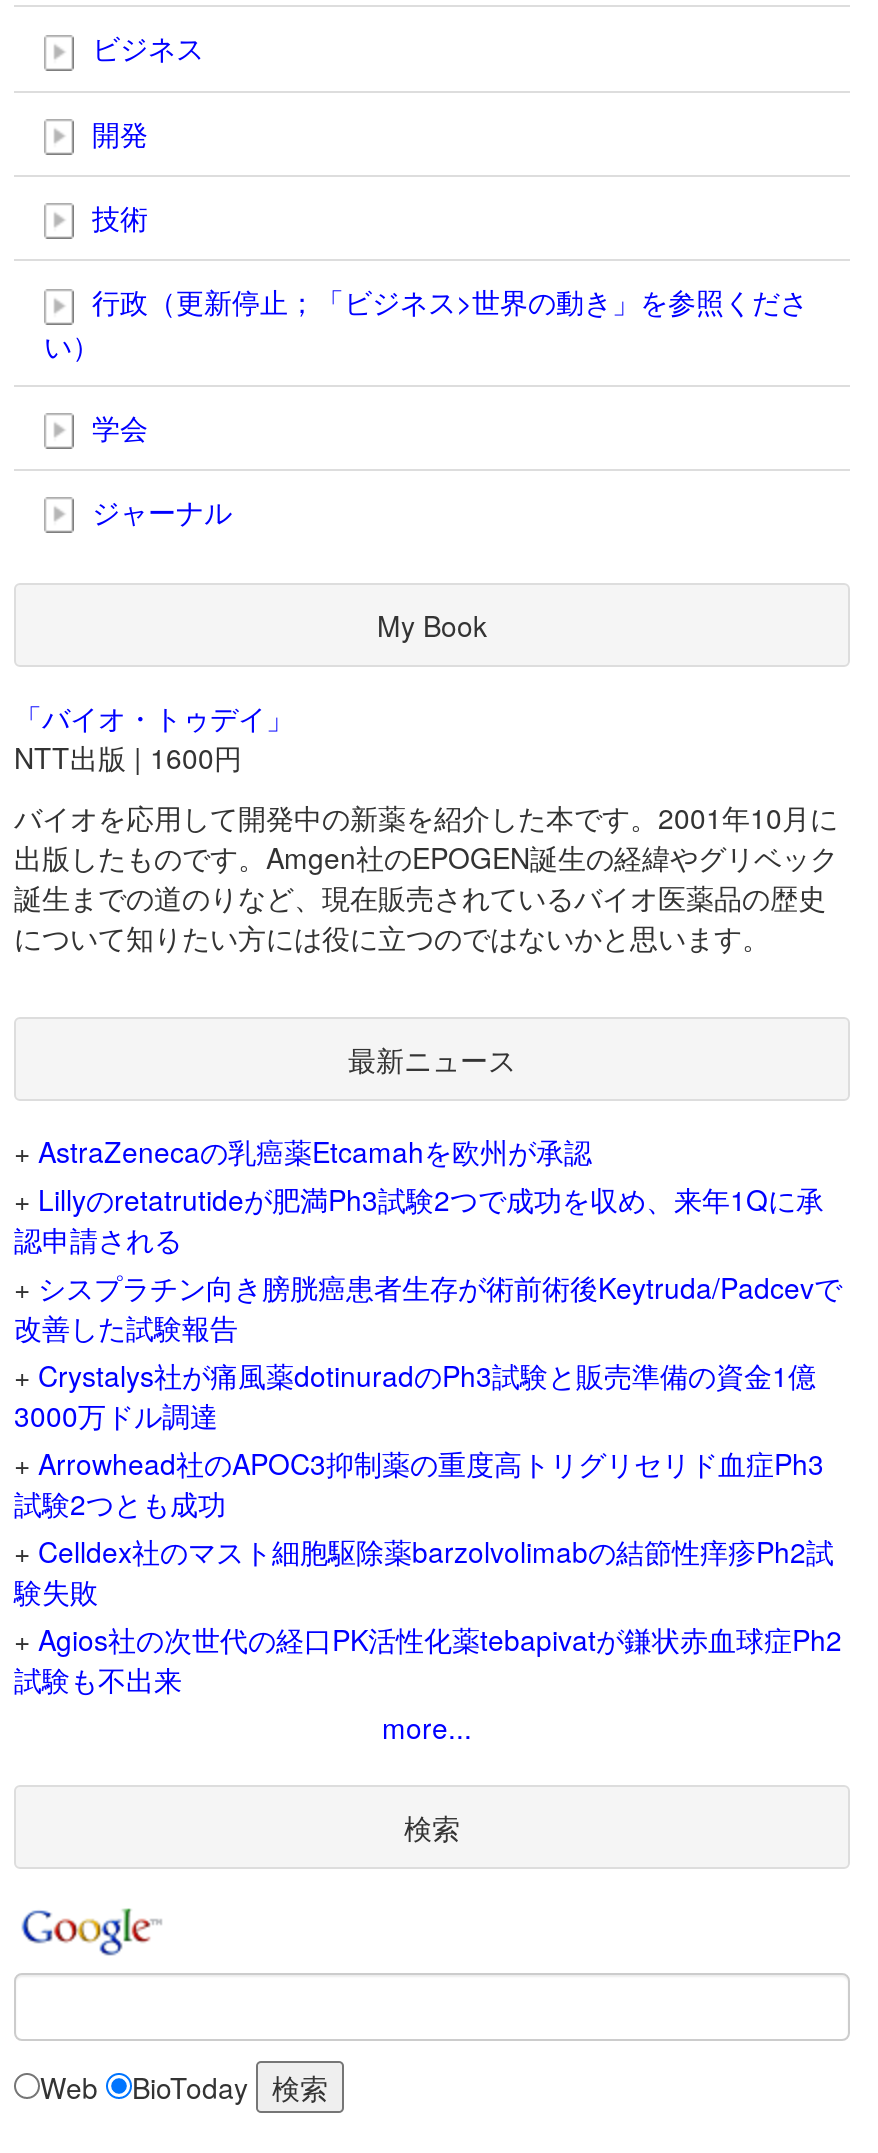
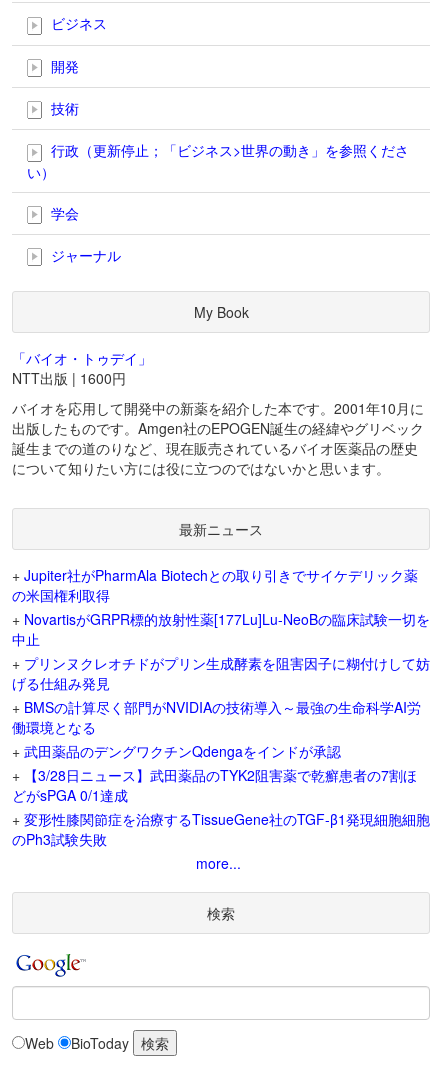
[14,1132,842,1700] + AstraZenecaの乳癌薬Etcamahを欧州が承認 | + Lillyのretatrutideが肥満Ph3試験2つで成功を収め、来年1Qに承 | 認申請される | +シスプラチン向き膀胱癌患者生存が術前術後Keytruda/Padcevで | 改善した試験報告 | + Crystalys社が痛風薬dotinuradのPh3試験と販売準備の資金1億 | 3000万ドル調達 | + Arrowhead社のAPOC3抑制薬の重度高トリグリセリド血症Ph3 | 試験2つとも成功 | + Celldex社のマスト細胞駆除薬barzolvolimabの結節性痒疹Ph2試 | 験失敗 | + Agios社の次世代の経口PK活性化薬tebapivatが鎌状赤血球症Ph2 | 試験も不出来 -> [12,565,430,849] + Jupiter社がPharmAla Biotechとの取り引きでサイケデリック薬 | の米国権利取得 | + NovartisがGRPR標的放射性薬[177Lu]Lu-NeoBの臨床試験一切を | 中止 | +プリンヌクレオチドがプリン生成酵素を阻害因子に糊付けして妨 | げる仕組み発見 | + BMSの計算尽く部門がNVIDIAの技術導入～最強の生命科学AI労 | 働環境となる | +武田薬品のデングワクチンQdengaをインドが承認 | +【3/28日ニュース】武田薬品のTYK2阻害薬で乾癬患者の7割ほ | どがsPGA 0/1達成 | +変形性膝関節症を治療するTissueGene社のTGF-β1発現細胞細胞 | のPh3試験失敗

